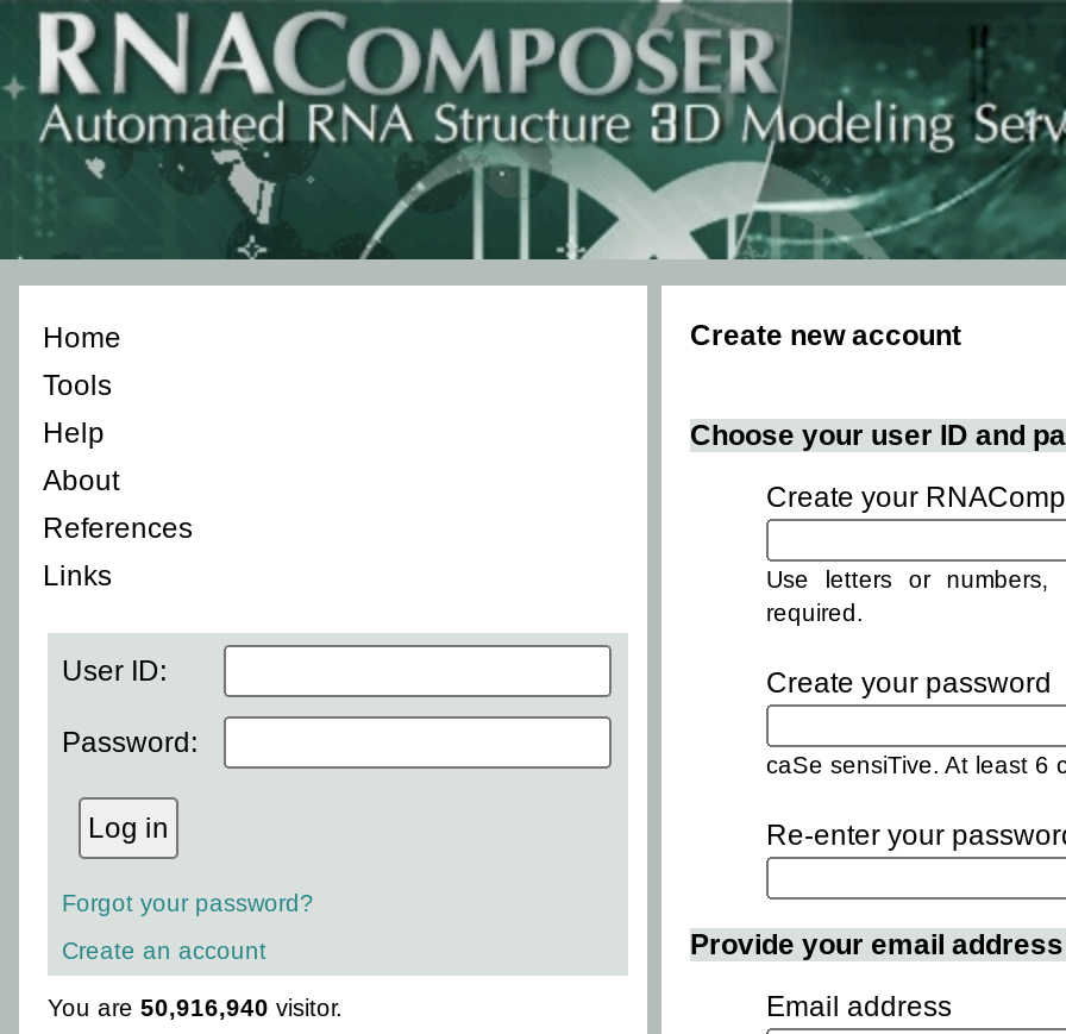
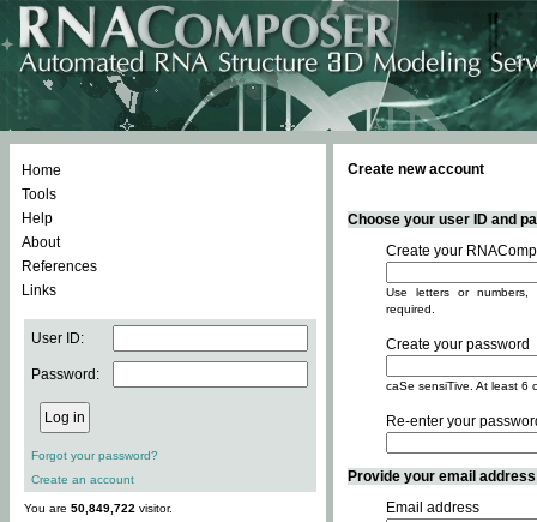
[48,995,343,1021] You are 50,916,940 visitor. -> [24,502,173,515] You are 50,849,722 visitor.

